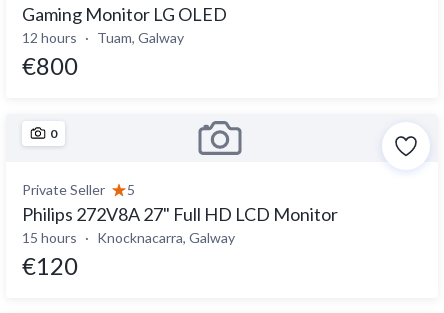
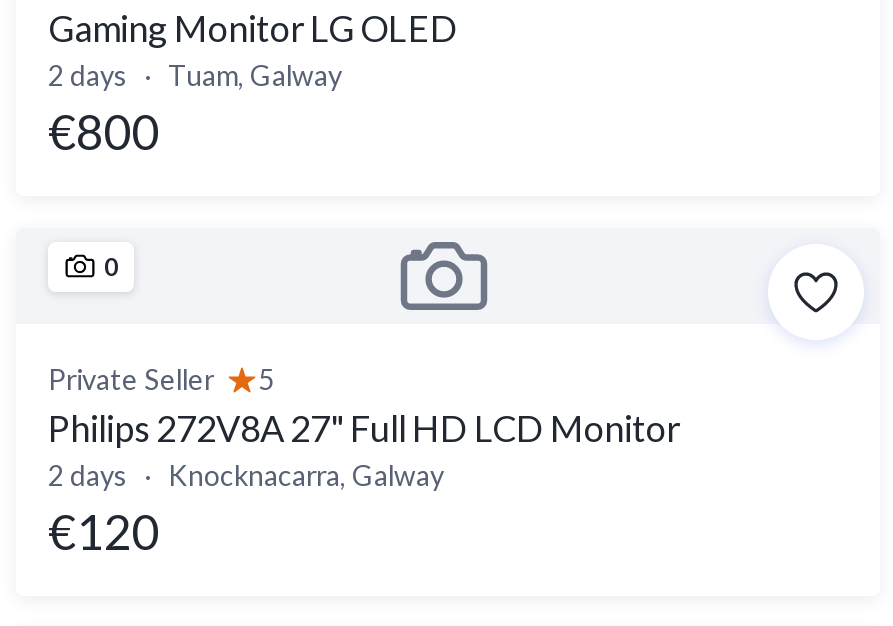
[22,29,184,46] 12 hours Tuam, Galway -> [48,58,342,92] 2 days Tuam, Galway
[22,229,235,246] 15 hours Knocknacarra, Galway -> [48,458,444,492] 2 days Knocknacarra, Galway

